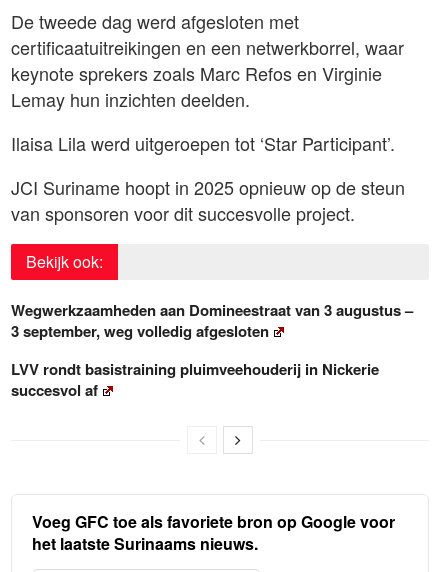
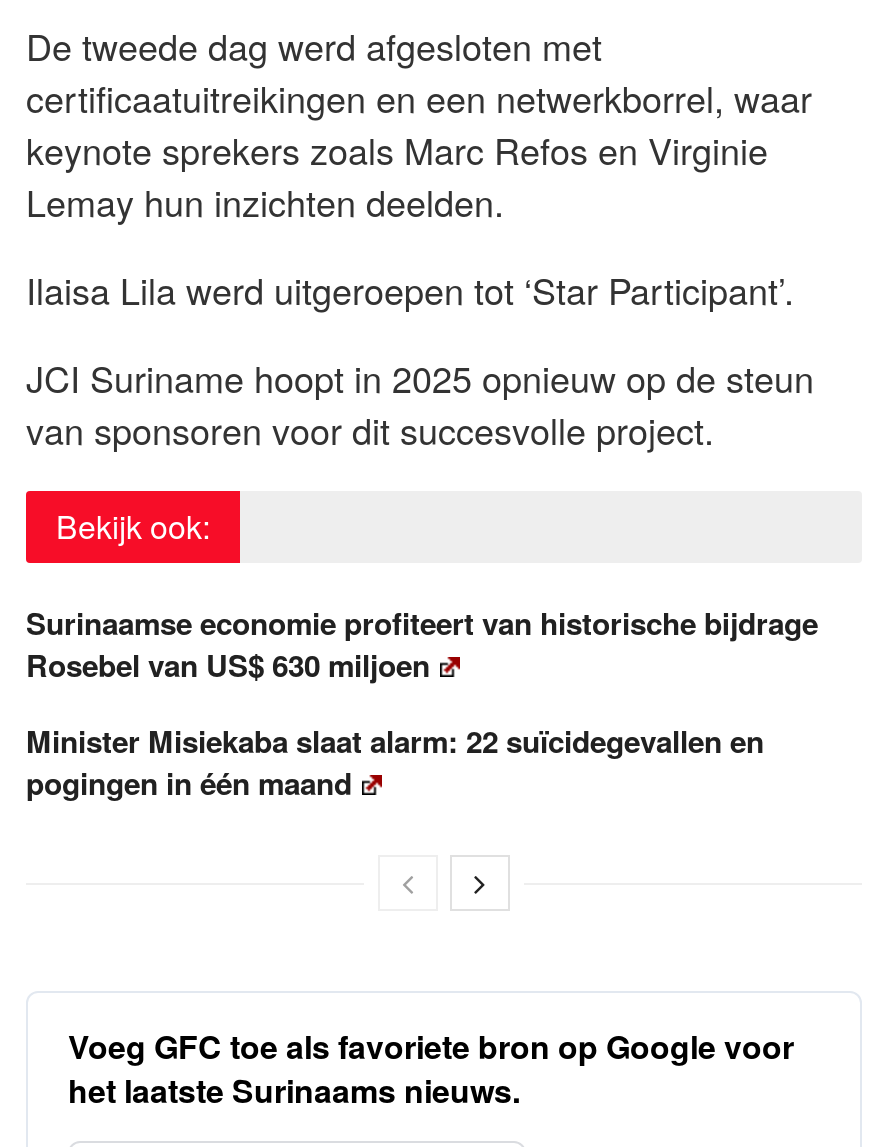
[11,299,413,342] Wegwerkzaamheden aan Domineestraat van 3 augustus – | 3 september, weg volledig afgesloten -> [26,602,818,688] Surinaamse economie profiteert van historische bijdrage | Rosebel van US$ 630 miljoen
[11,358,379,401] LVV rondt basistraining pluimveehouderij in Nickerie | succesvol af -> [26,720,764,806] Minister Misiekaba slaat alarm: 22 suïcidegevallen en | pogingen in één maand

